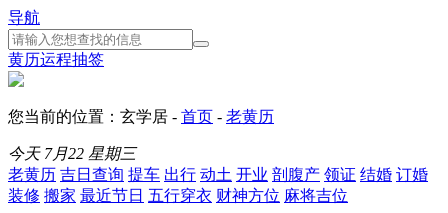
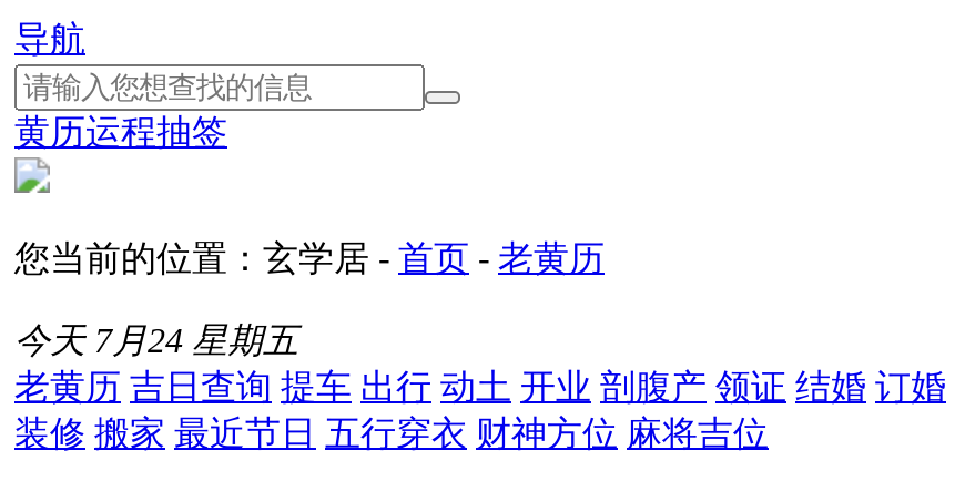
[8,145,136,162] 今天7月22星期三 -> [14,321,298,359] 今天7月24星期五

